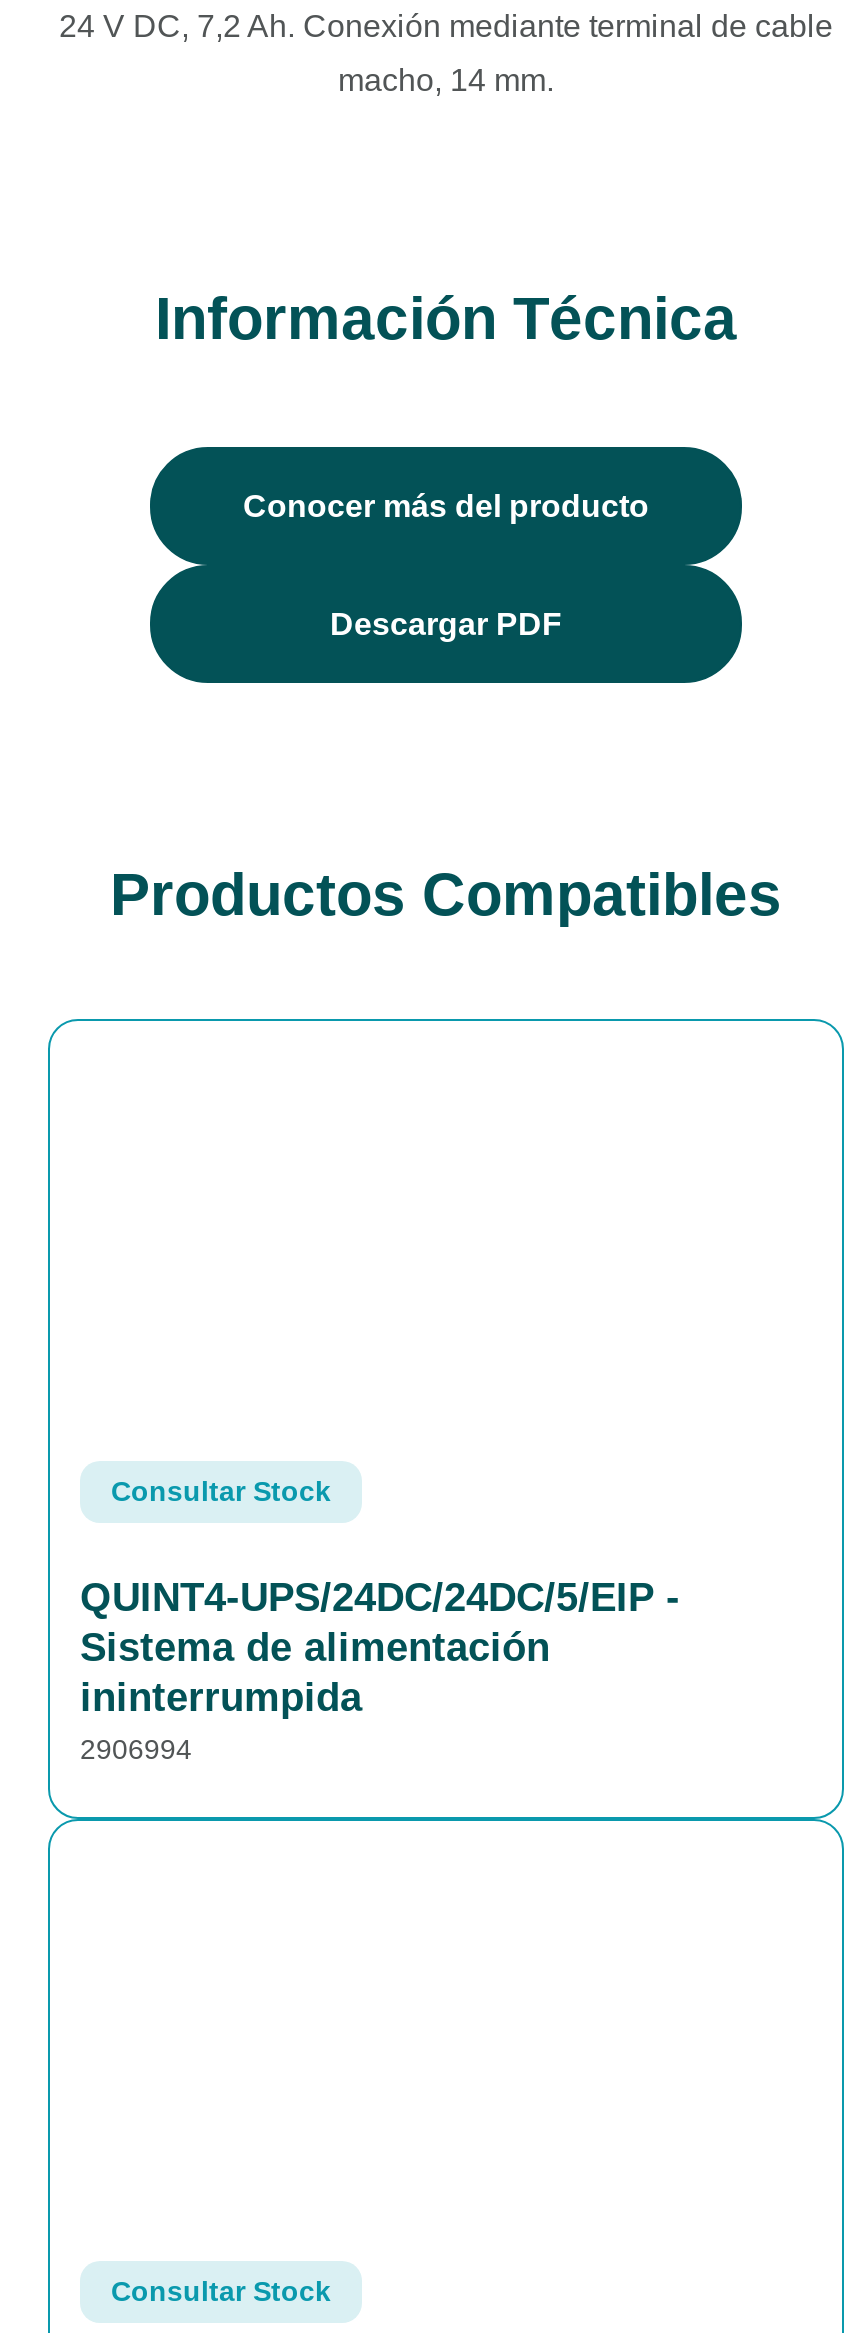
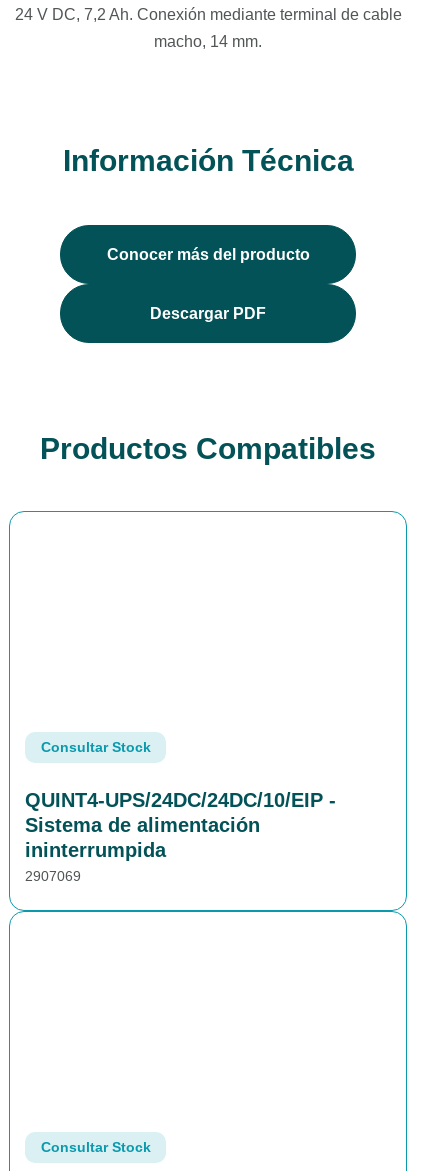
[80,1575,680,1619] QUINT4-UPS/24DC/24DC/5/EIP - -> [25,789,336,811] QUINT4-UPS/24DC/24DC/10/EIP -
[80,1733,192,1765] 2906994 -> [25,868,81,884] 2907069

